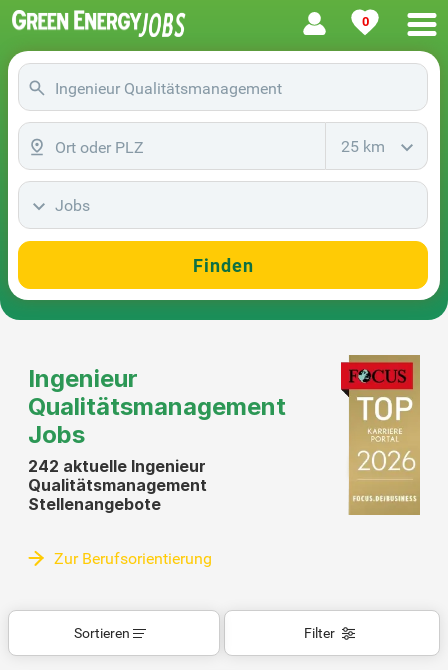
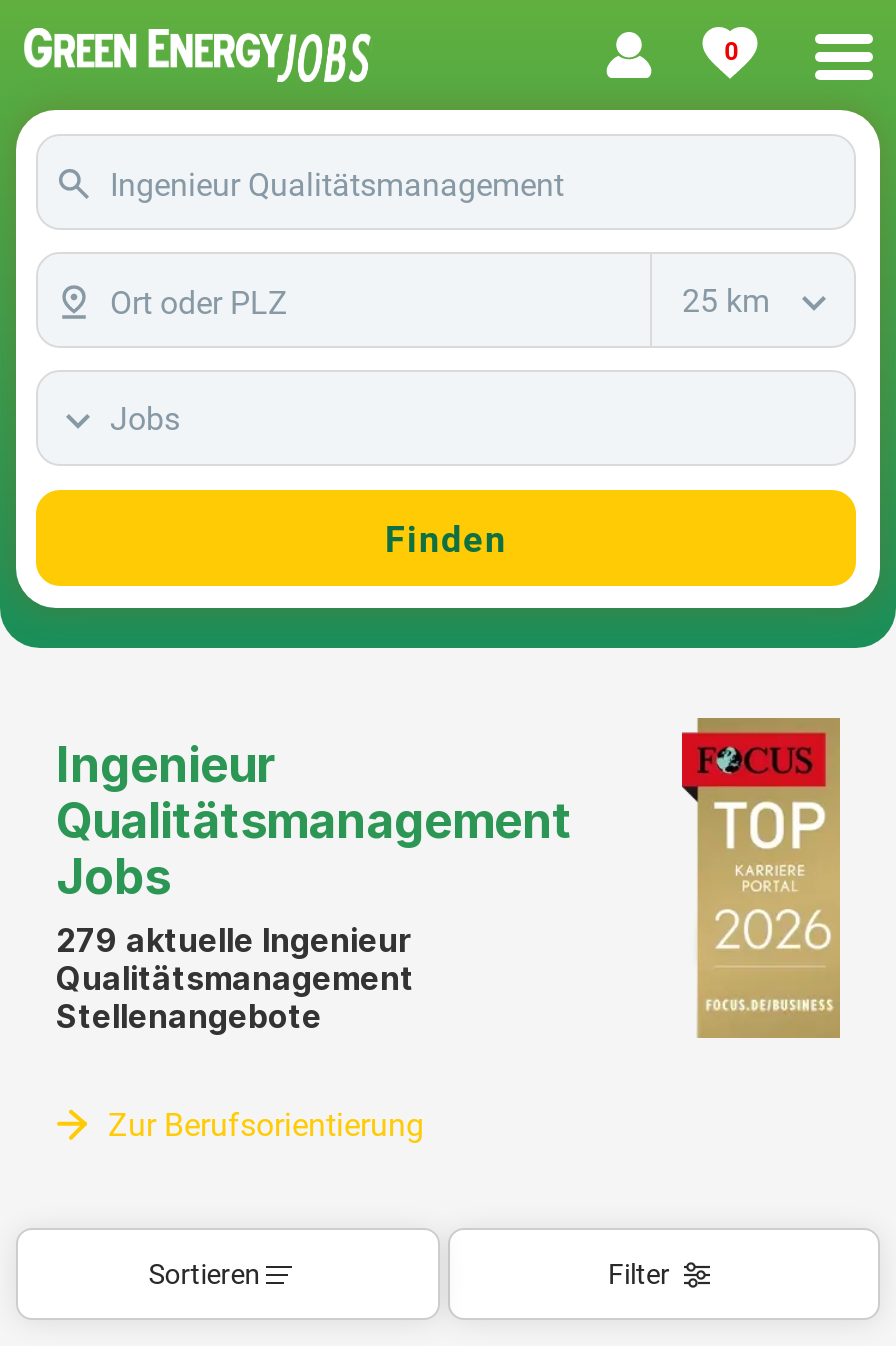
[28,456,206,476] 242 aktuelle Ingenieur -> [56,920,412,960] 279 aktuelle Ingenieur

